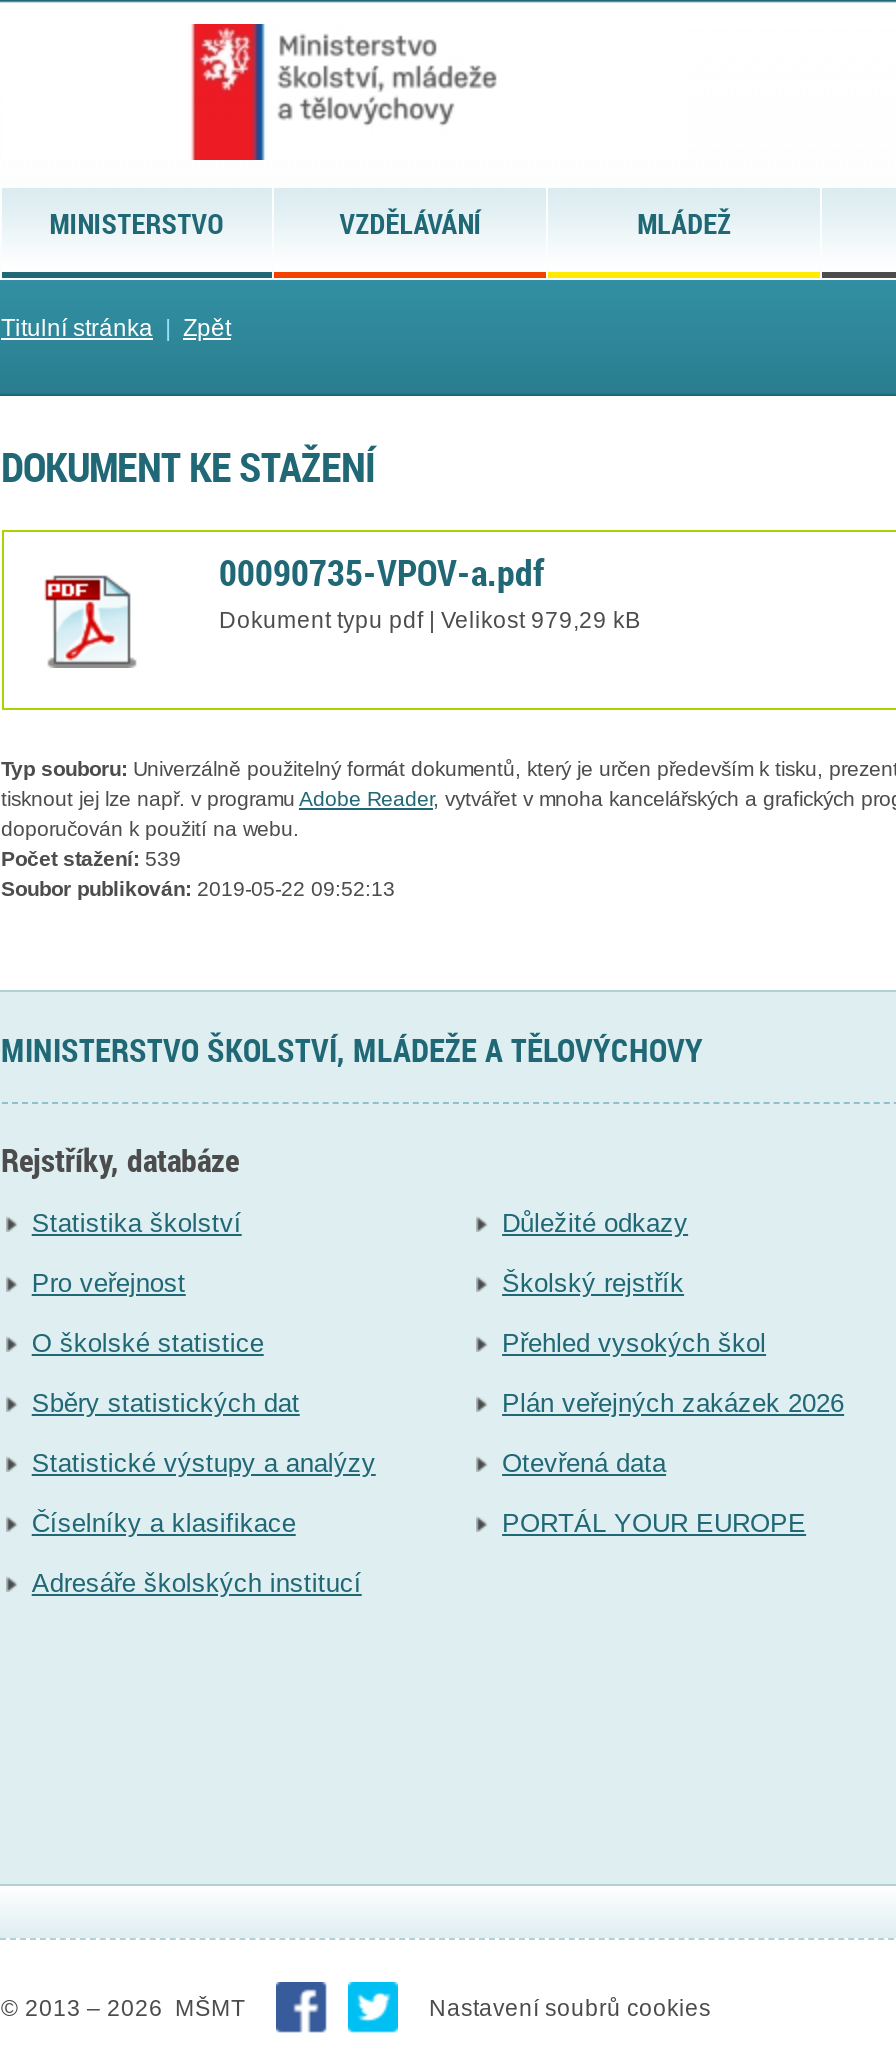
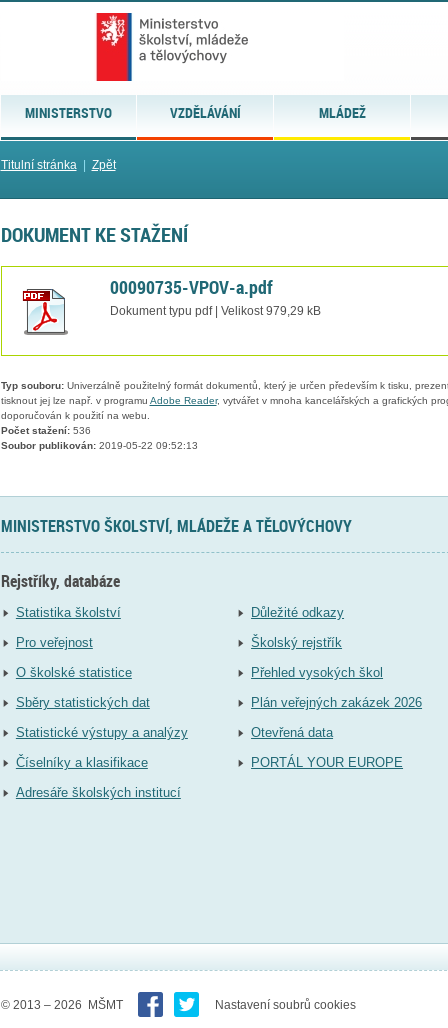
[1,849,181,871] Počet stažení: 539 -> [0,425,90,436] Počet stažení: 536

